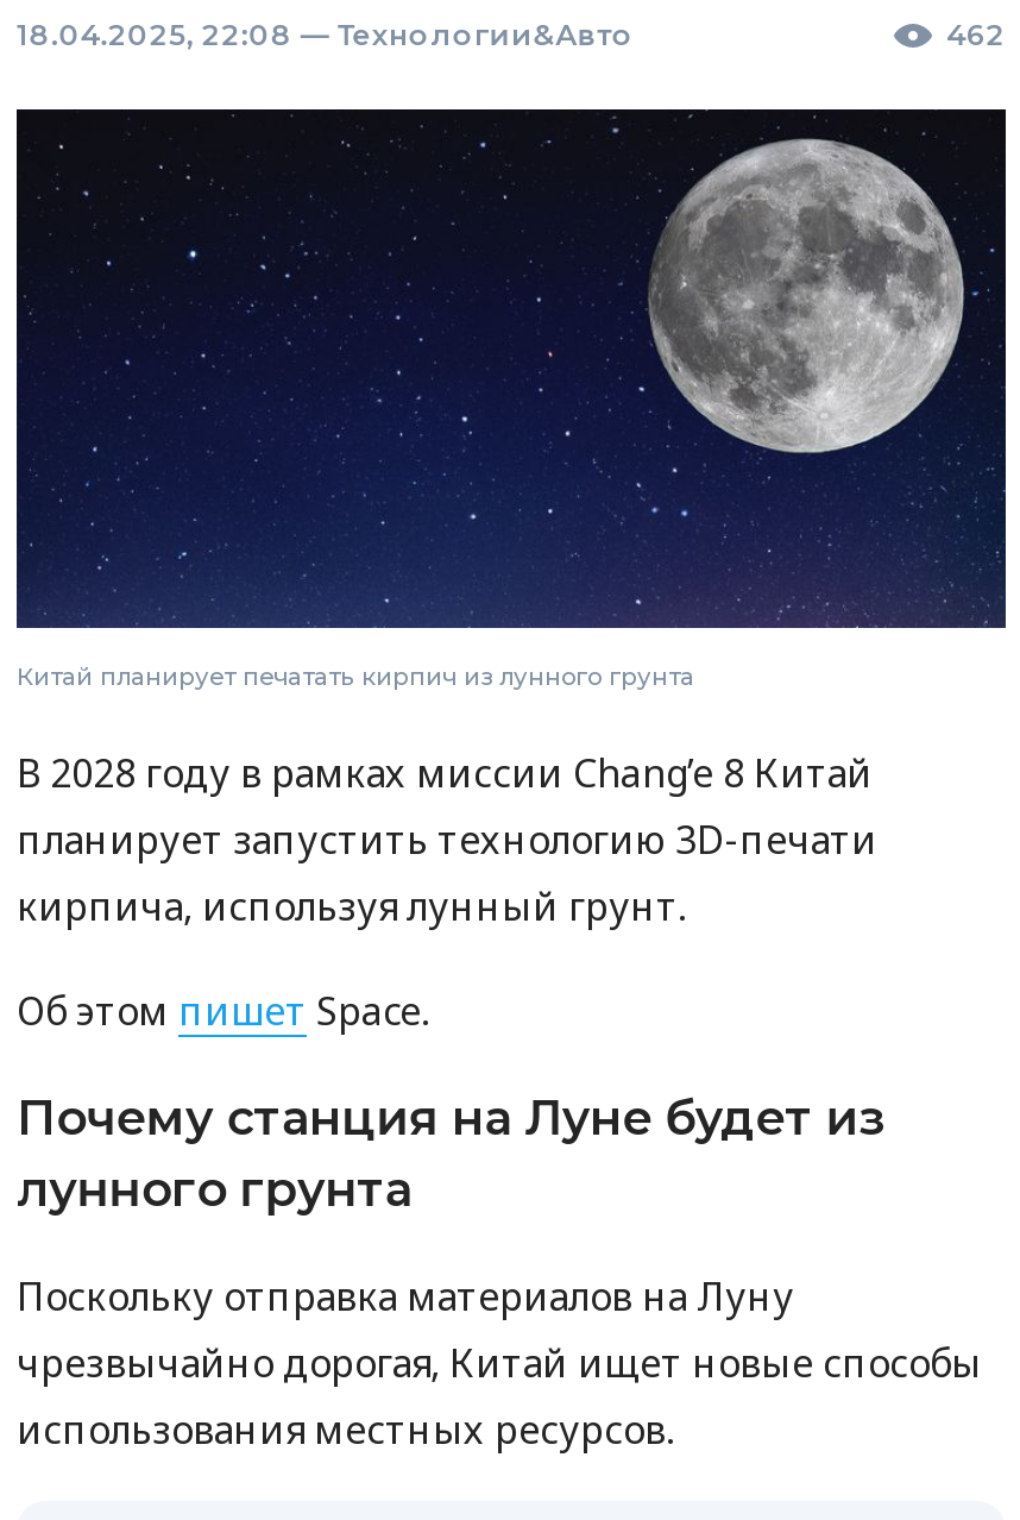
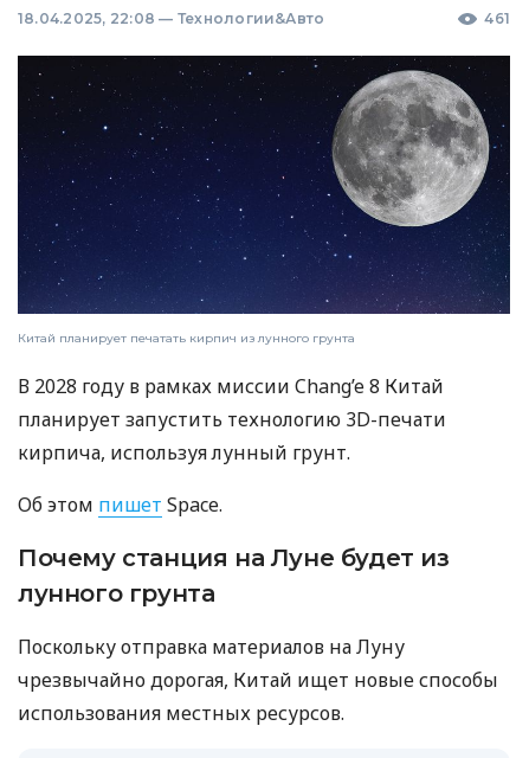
[947,16,1006,52] 462 -> [484,9,510,27] 461

